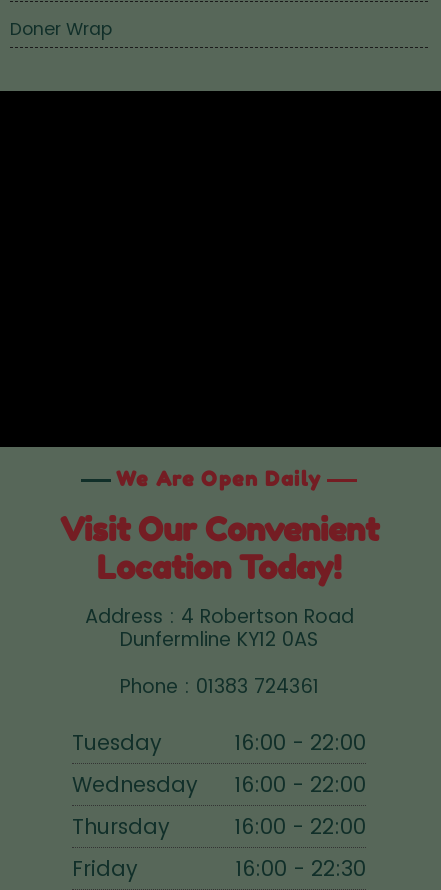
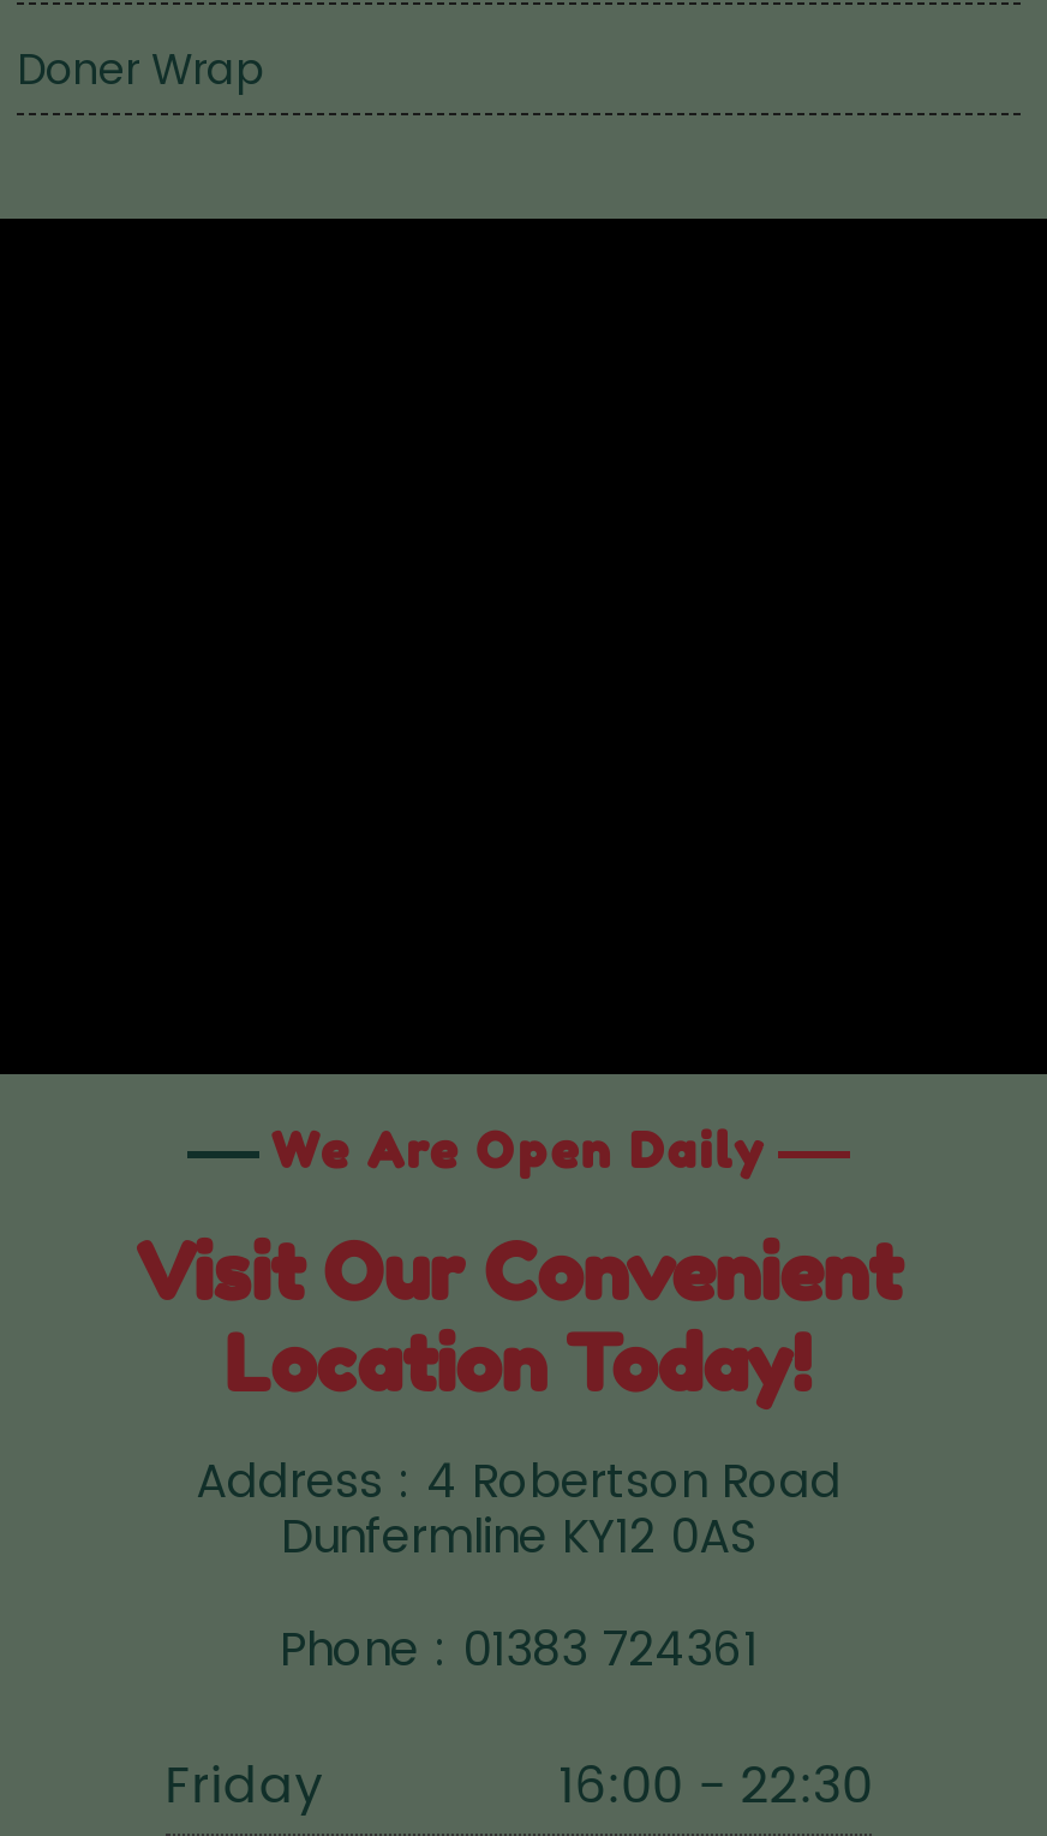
[72,728,366,841] Tuesday | 16:00 - 22:00 | Wednesday | 16:00 - 22:00 | Thursday | 16:00 - 22:00 -> none

